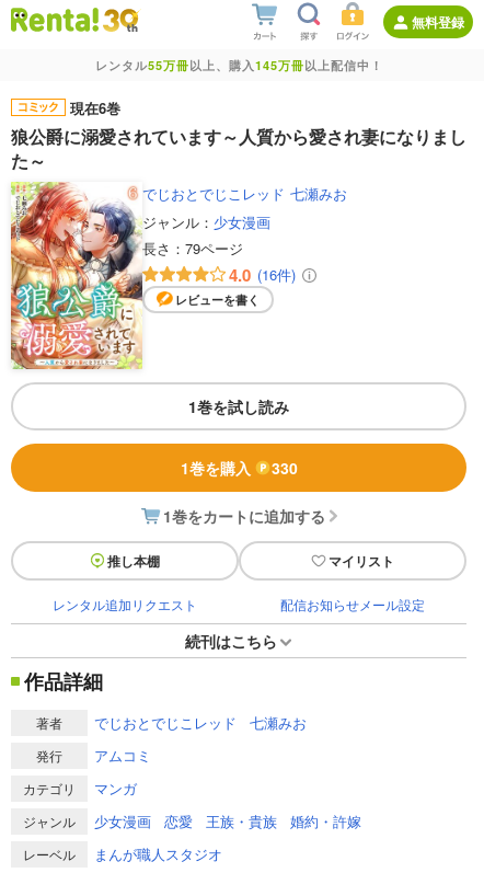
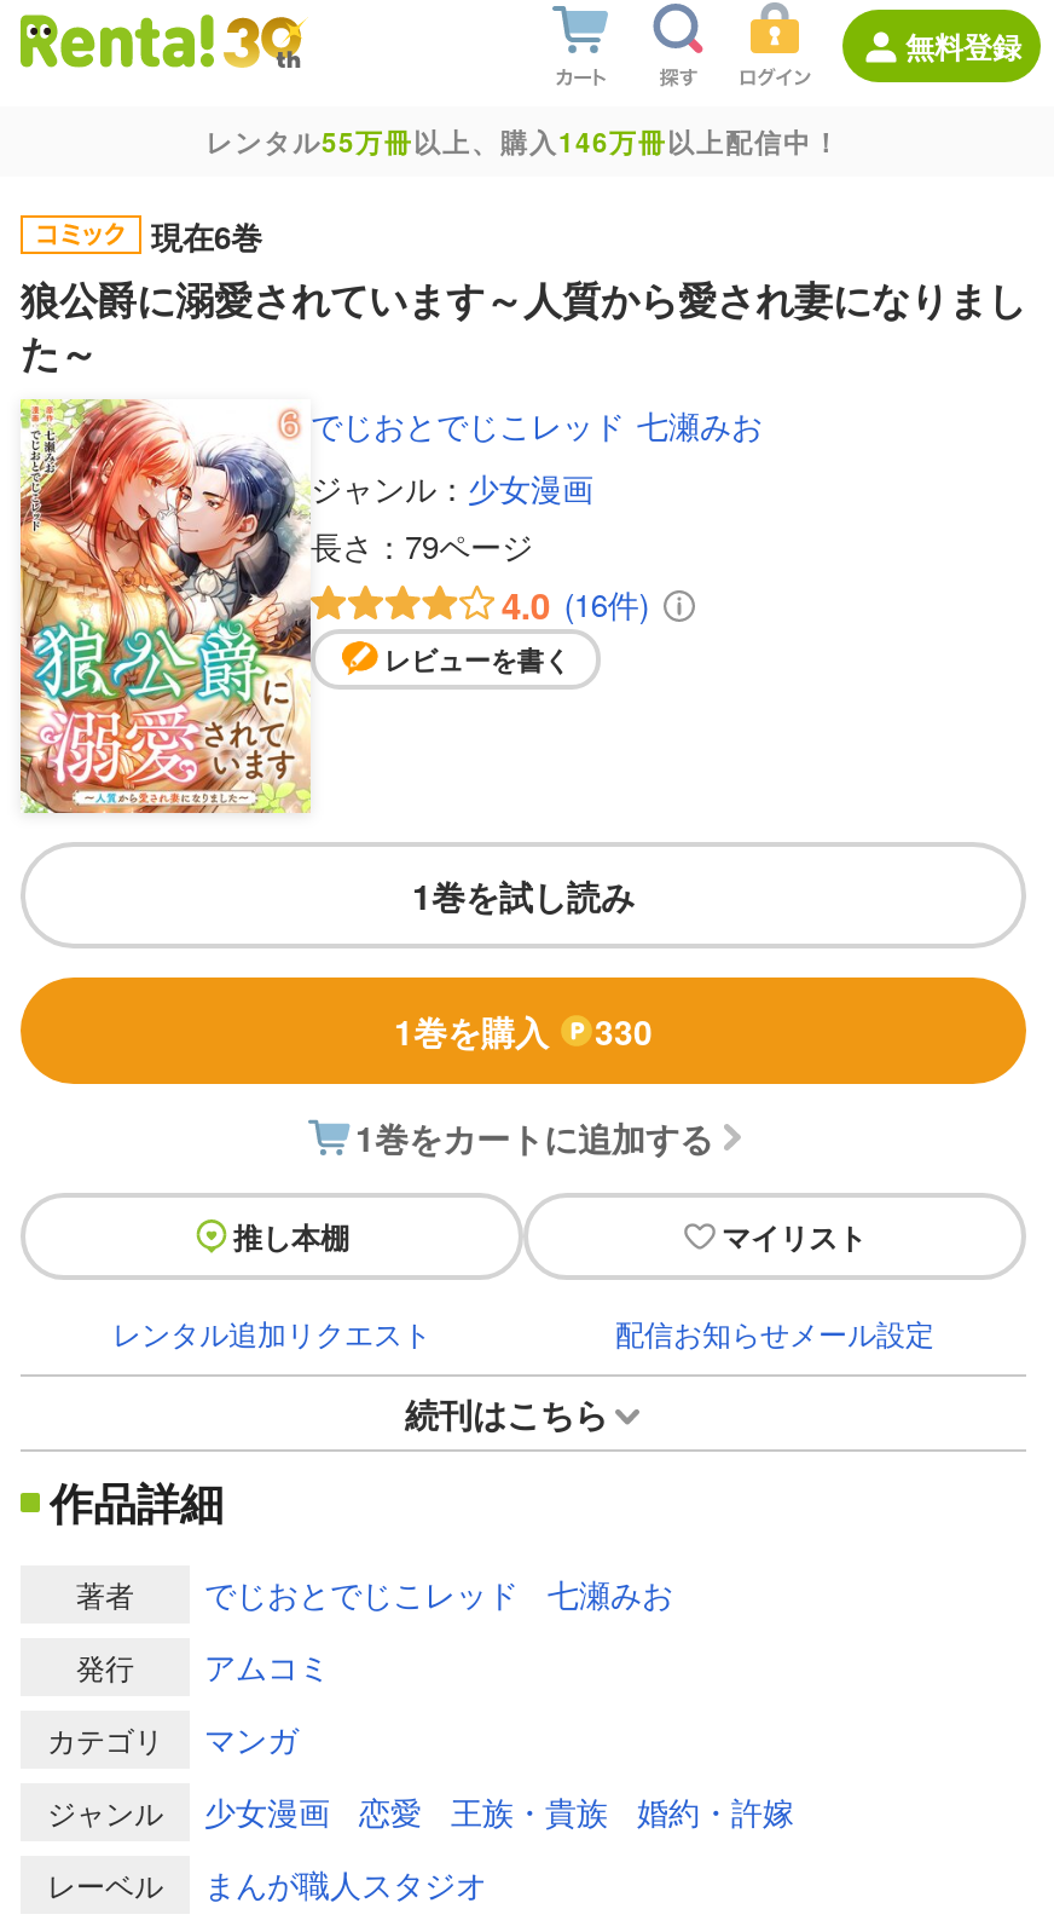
[95,57,383,73] レンタル55万冊以上、購入145万冊以上配信中！ -> [205,123,841,160] レンタル55万冊以上、購入146万冊以上配信中！

